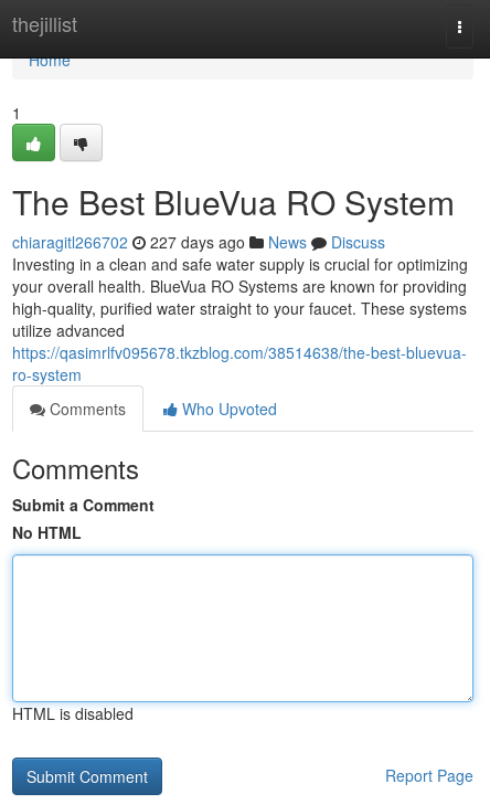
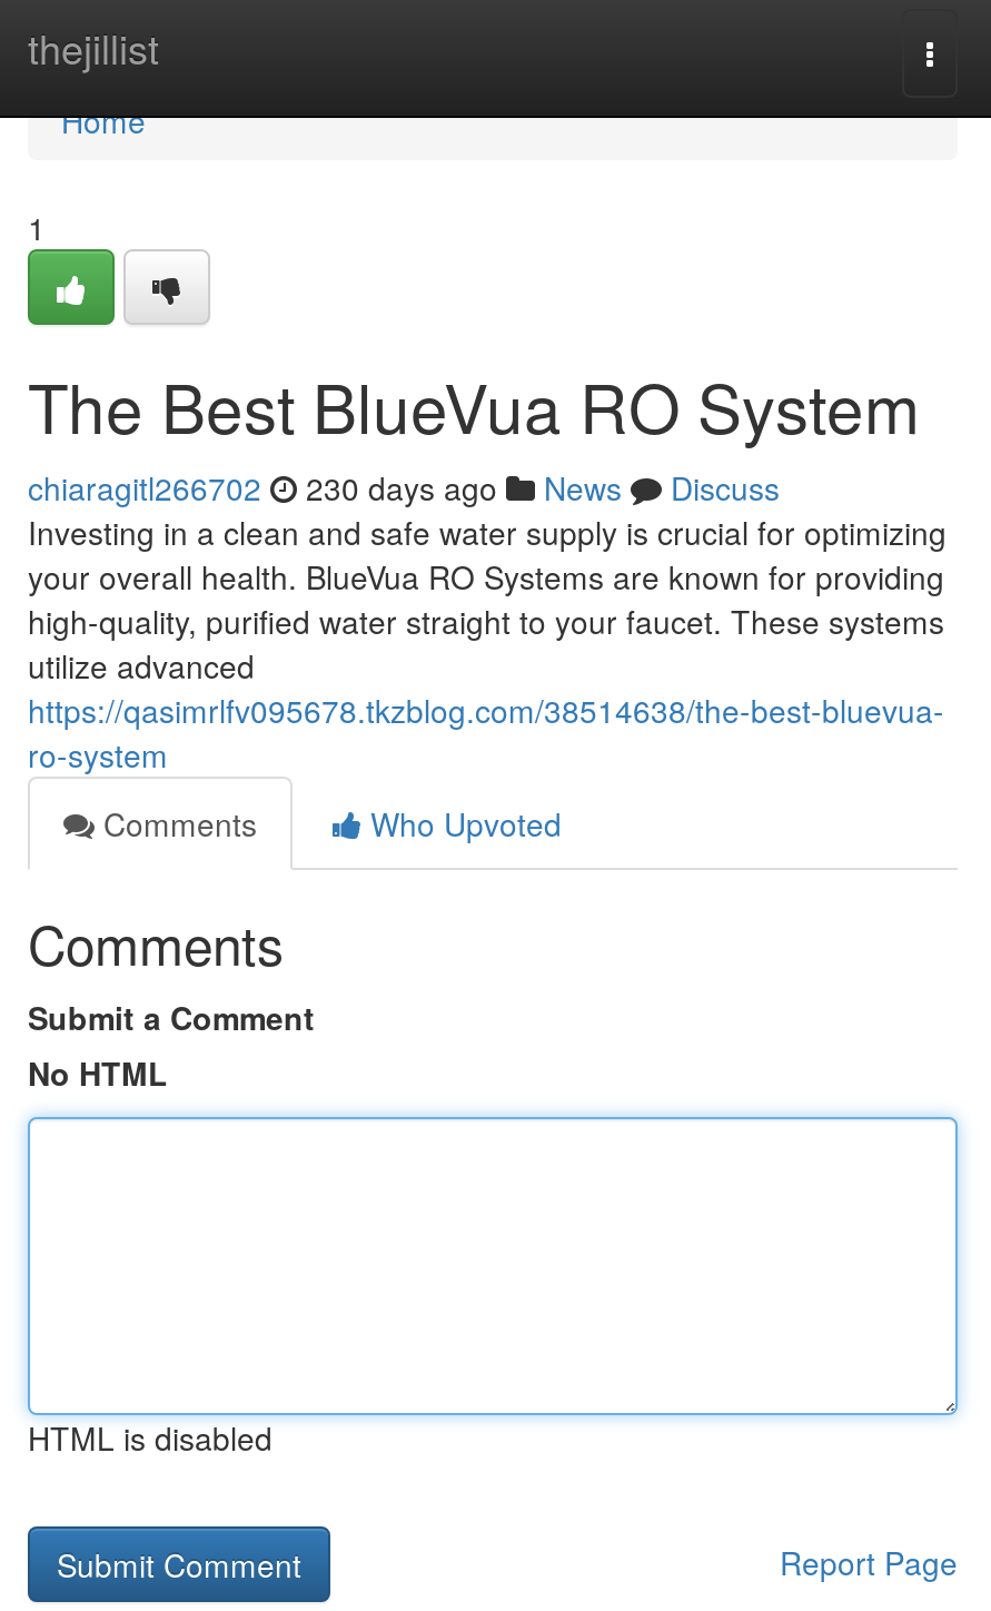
[12,231,385,253] chiaragitl266702 227 days ago News Discuss -> [28,465,780,510] chiaragitl266702 230 days ago News Discuss

